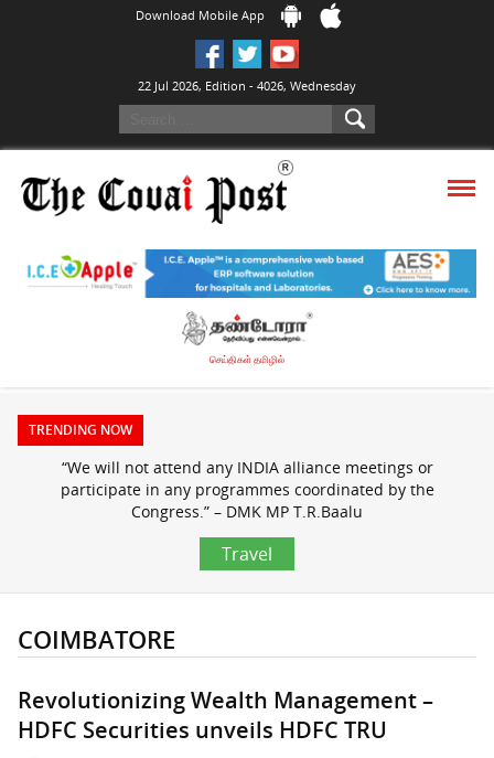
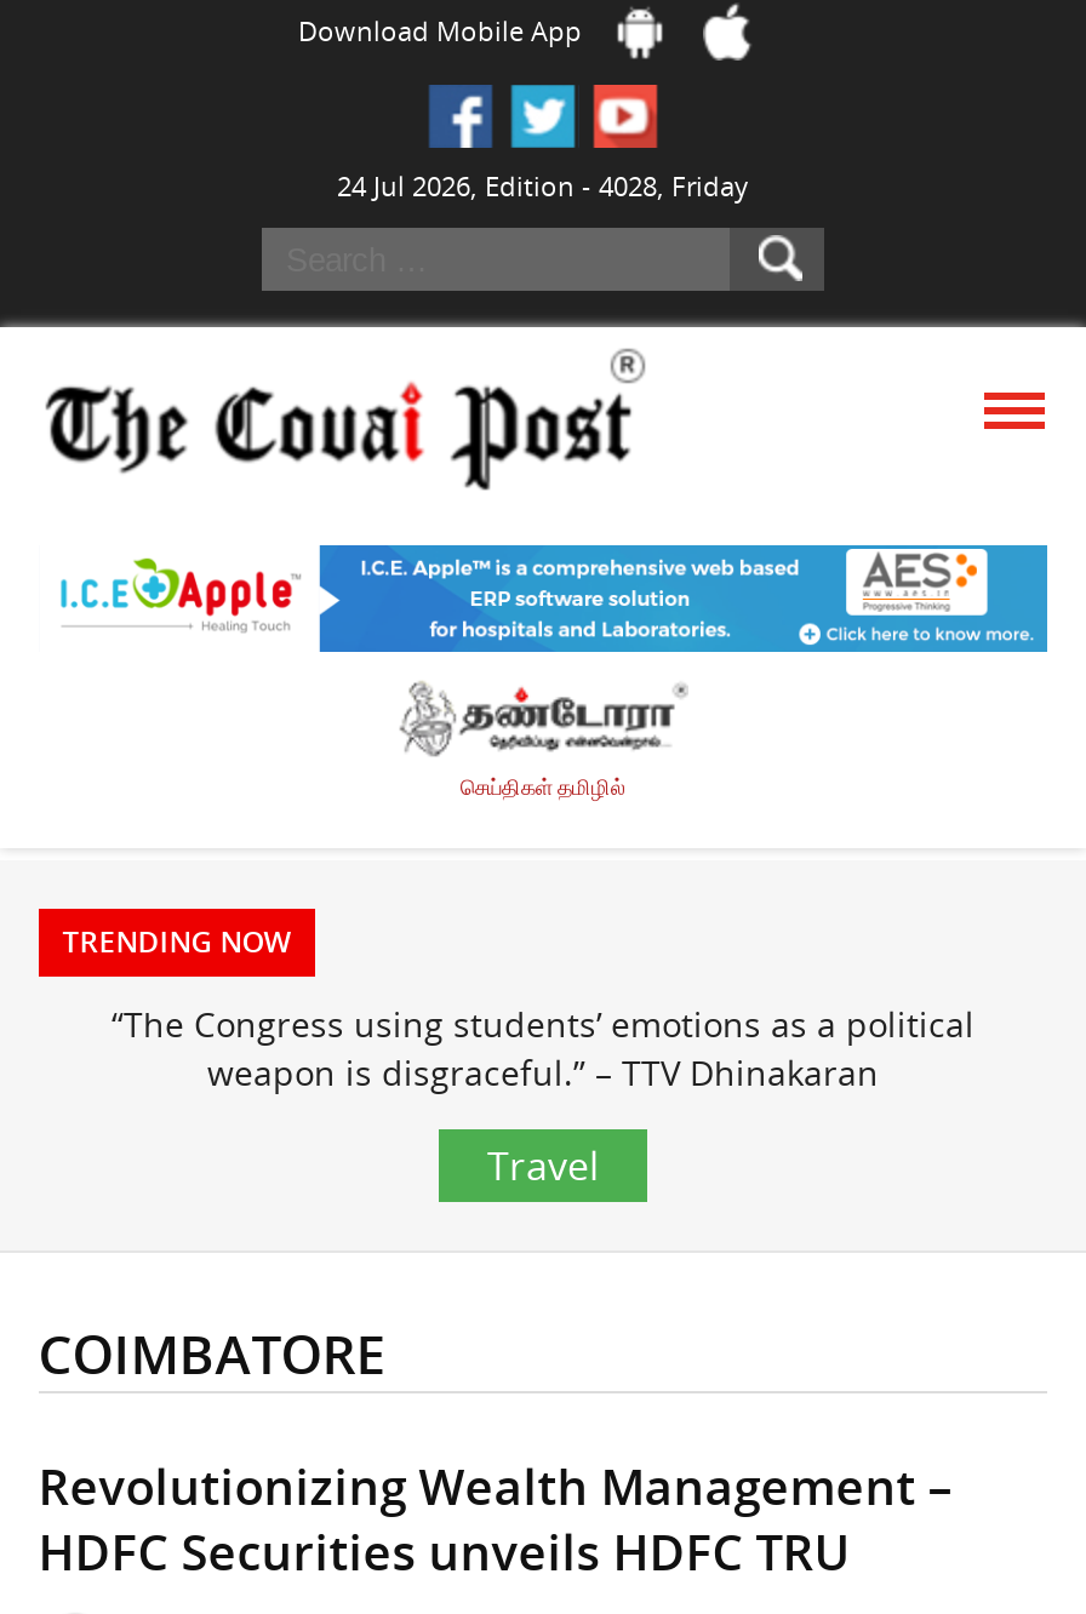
[138,77,356,94] 22 Jul 2026, Edition - 4026, Wednesday -> [337,167,749,204] 24 Jul 2026, Edition - 4028, Friday
[60,456,434,522] “We will not attend any INDIA alliance meetings or | participate in any programmes coordinated by the | Congress.” – DMK MP T.R.Baalu -> [112,1000,974,1095] “The Congress using students’ emotions as a political | weapon is disgraceful.” – TTV Dhinakaran

